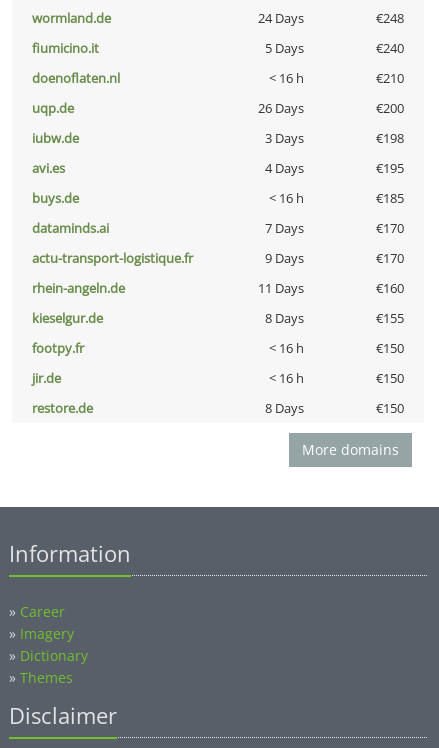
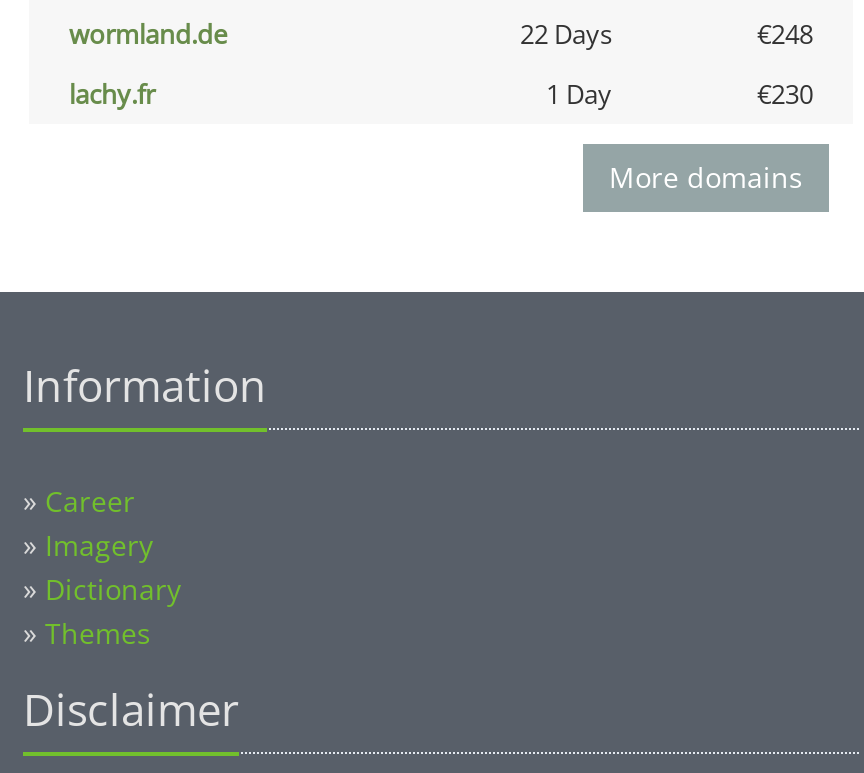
[257,9,303,27] 24 Days -> [520,16,612,52] 22 Days
[32,39,404,417] fiumicino.it | 5 Days | €240 | doenoflaten.nl | < 16 h | €210 | uqp.de | 26 Days | €200 | iubw.de | 3 Days | €198 | avi.es | 4 Days | €195 | buys.de | < 16 h | €185 | dataminds.ai | 7 Days | €170 | actu-transport-logistique.fr | 9 Days | €170 | rhein-angeln.de | 11 Days | €160 | kieselgur.de | 8 Days | €155 | footpy.fr | < 16 h | €150 | jir.de | < 16 h | €150 | restore.de | 8 Days | €150 -> [69,76,813,112] lachy.fr | 1 Day | €230

